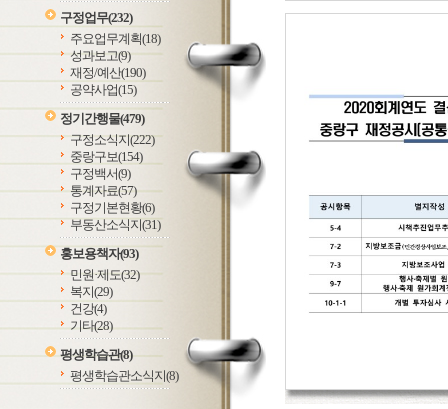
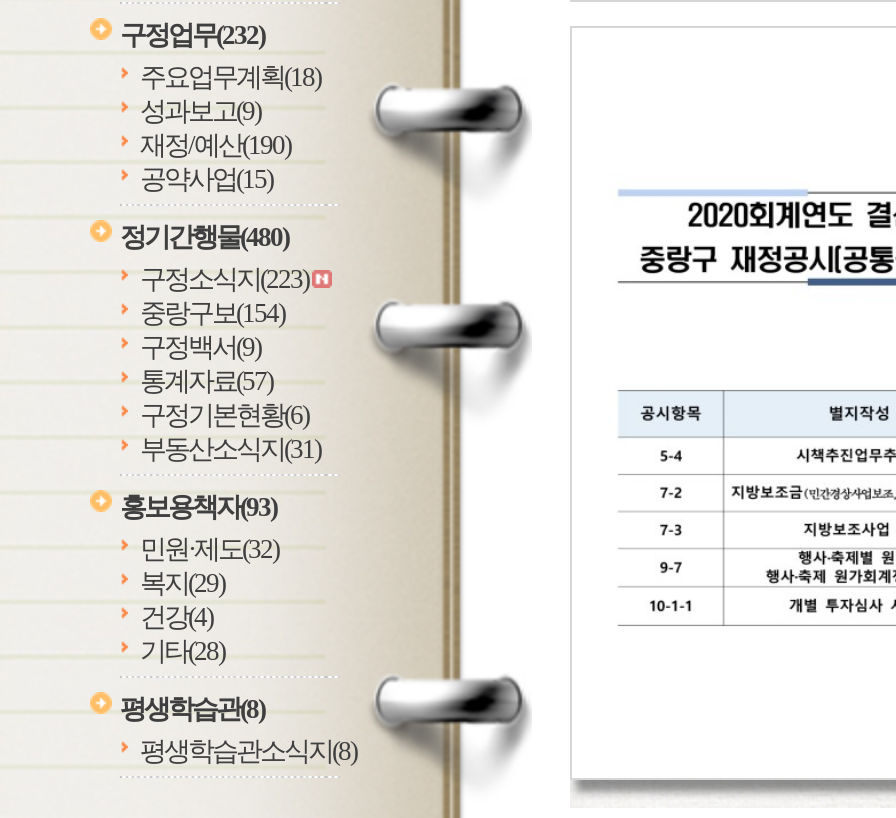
[60,111,144,126] 정기간행물(479) -> [120,222,288,252] 정기간행물(480)
[70,132,154,147] 구정소식지(222) -> [140,264,308,294] 구정소식지(223)

